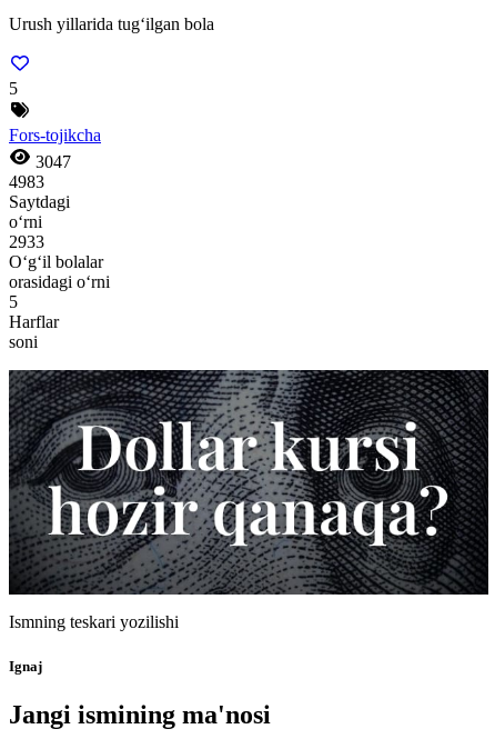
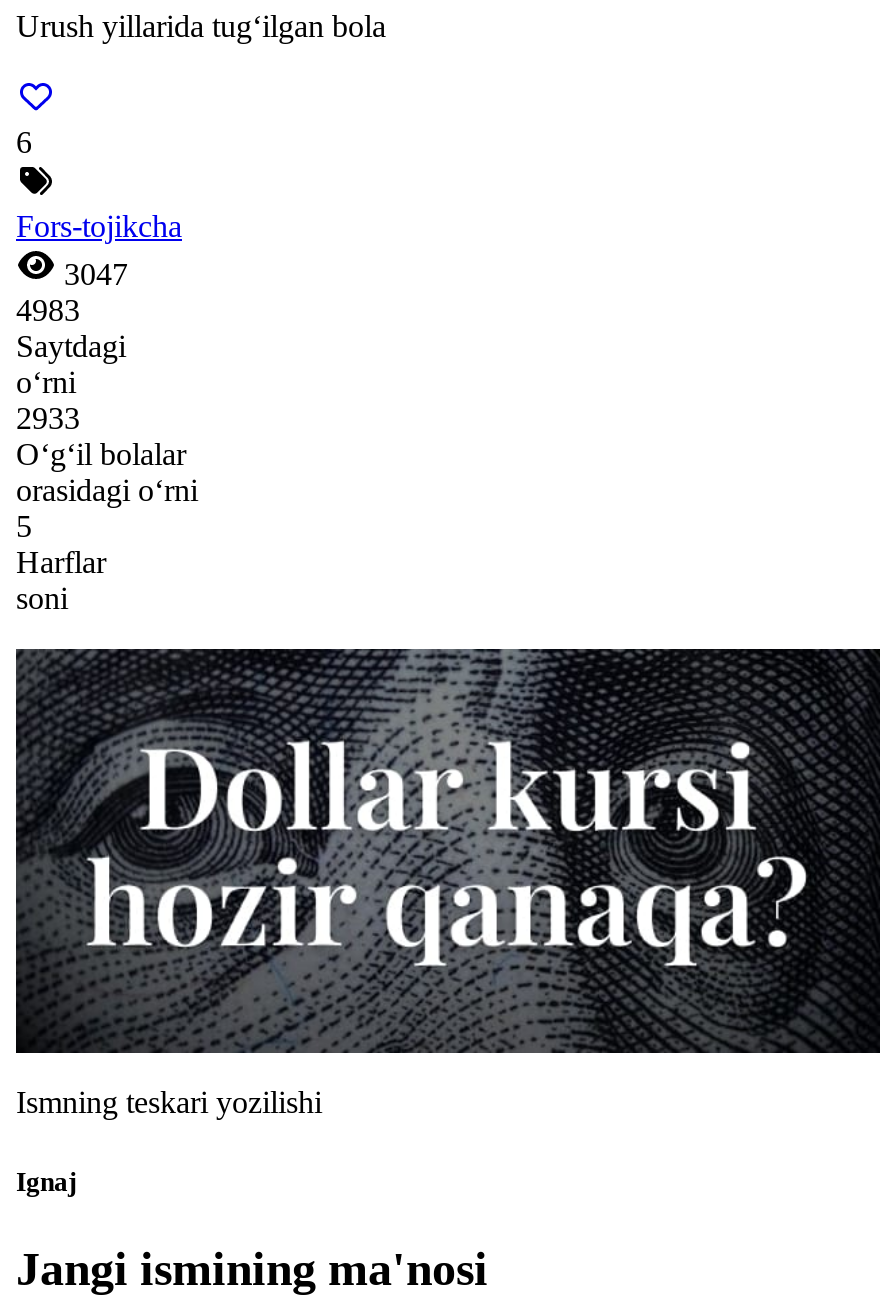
[9,79,18,98] 5 -> [16,125,32,159] 6

